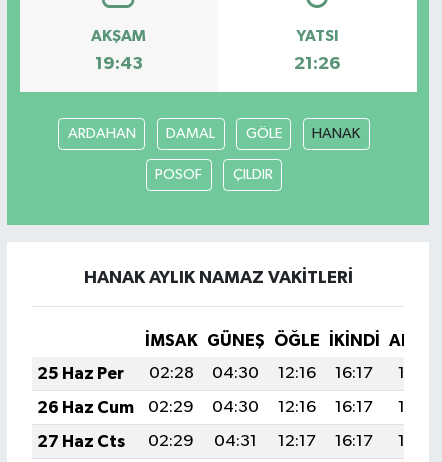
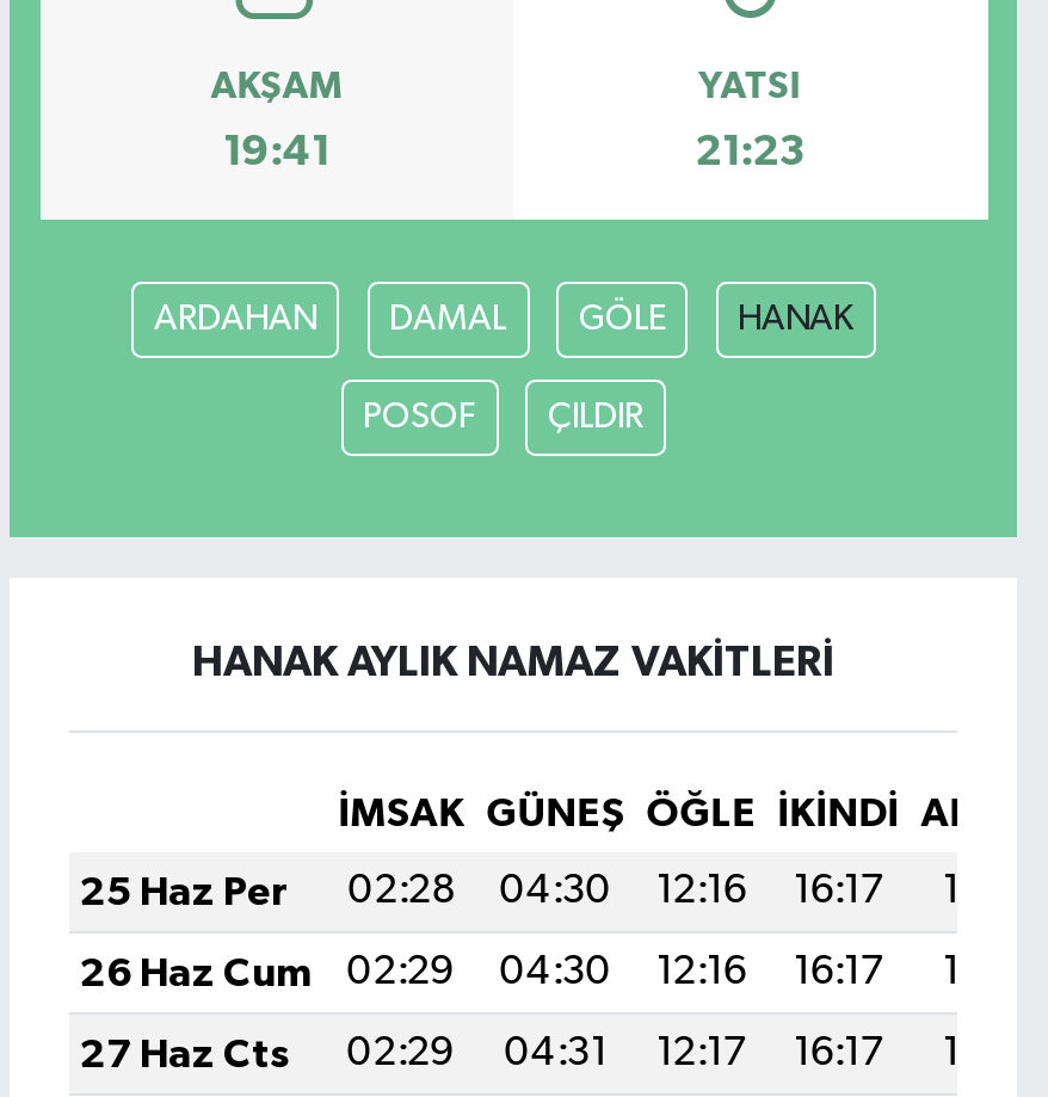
[95,55,143,73] 19:43 -> [222,132,330,175] 19:41
[294,55,341,73] 21:26 -> [695,132,805,175] 21:23

